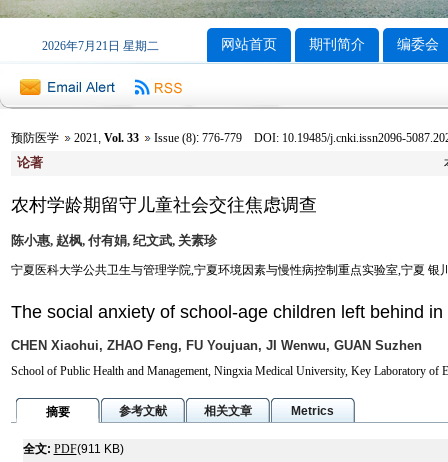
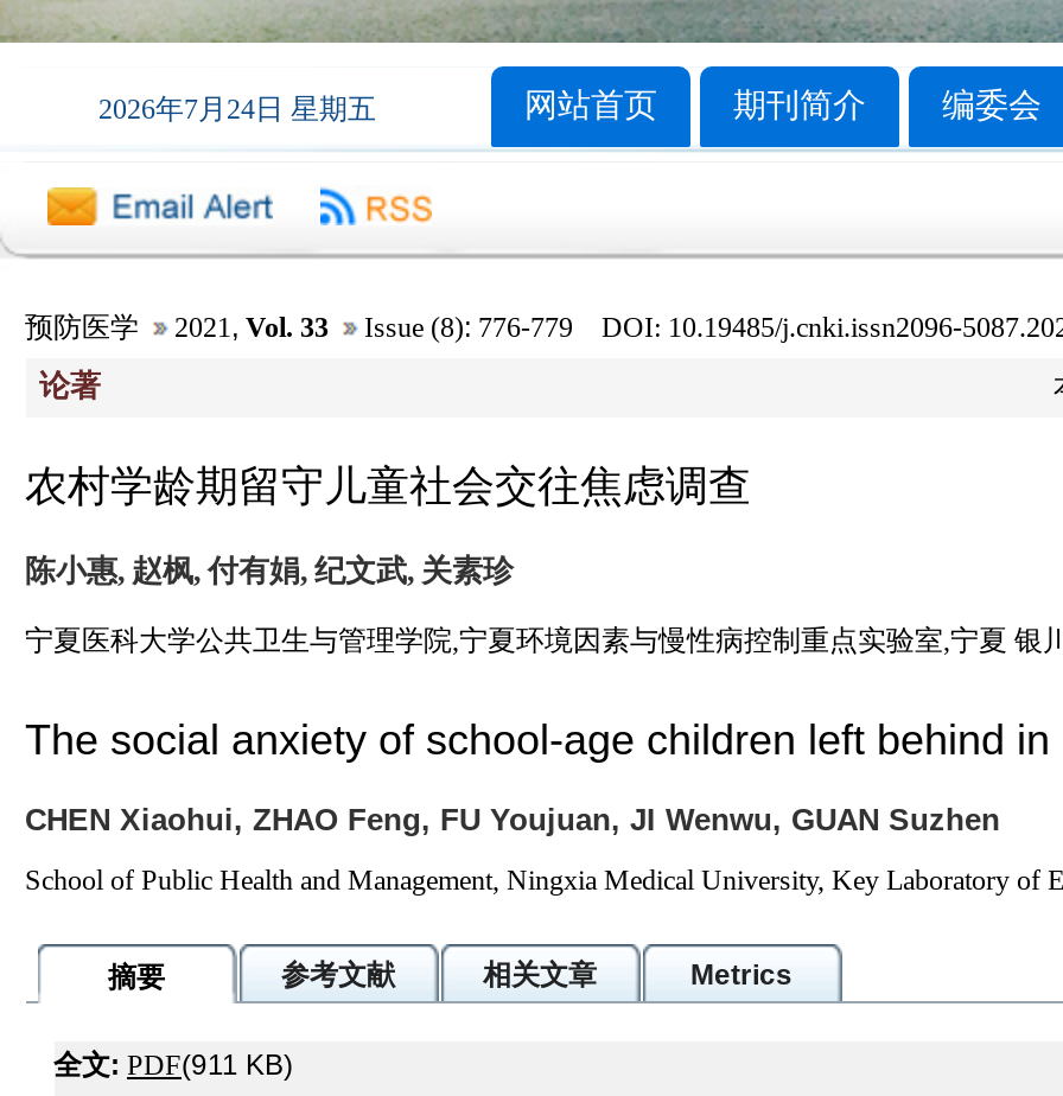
[41,39,158,53] 2026年7月21日 星期二 -> [98,93,376,126] 2026年7月24日 星期五

